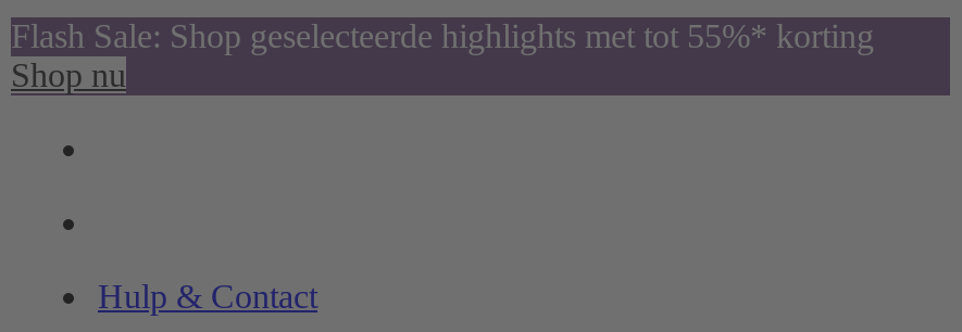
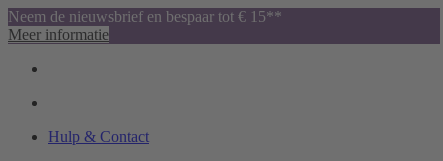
[11,17,874,93] Flash Sale: Shop geselecteerde highlights met tot 55%* korting | Shop nu -> [8,8,282,43] Neem de nieuwsbrief en bespaar tot € 15** | Meer informatie

